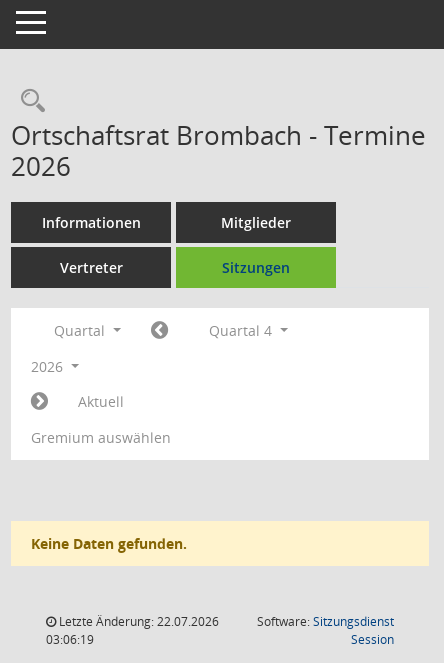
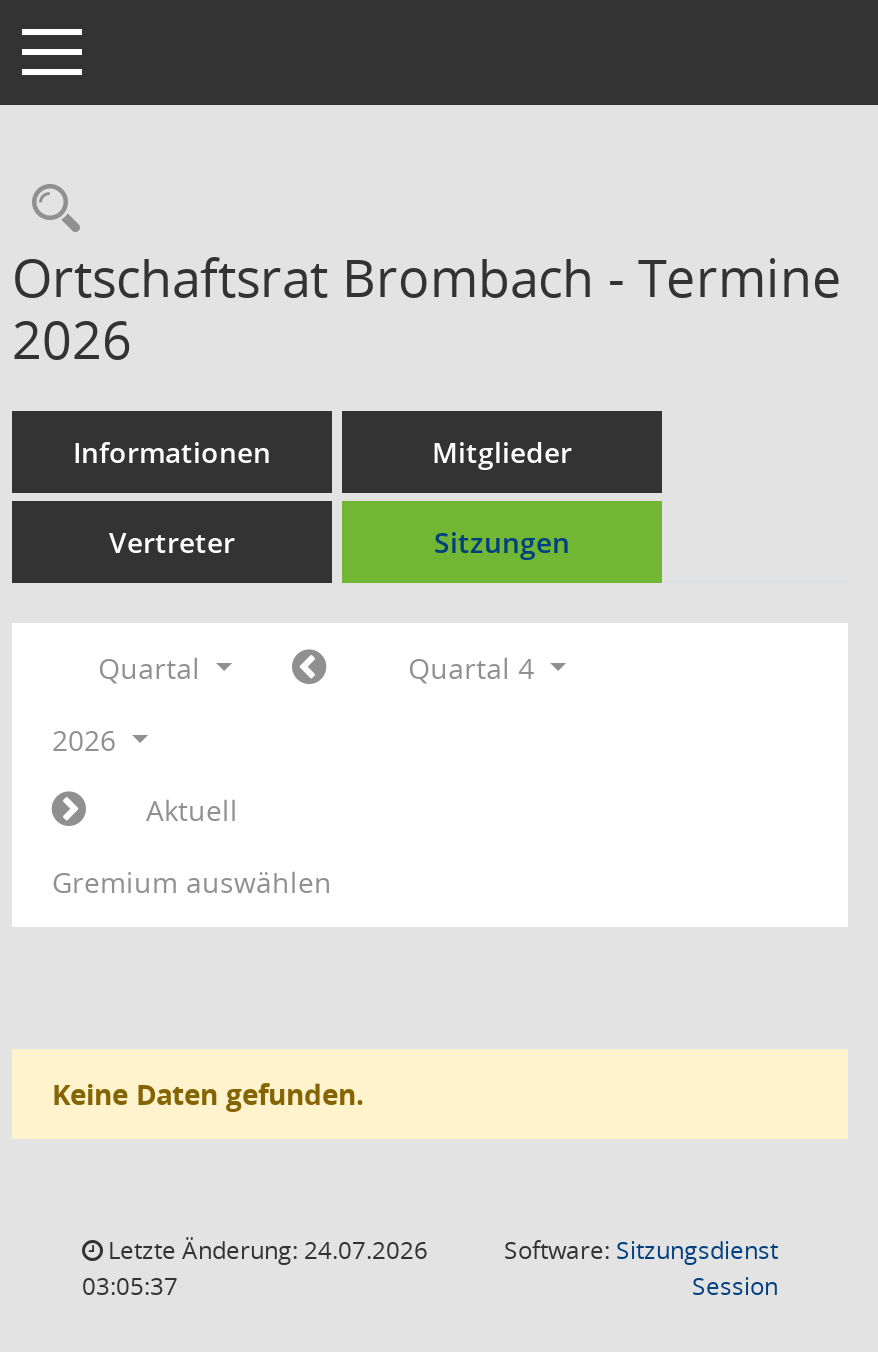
[56,613,219,630] Letzte Änderung: 22.07.2026 -> [102,1233,428,1267] Letzte Änderung: 24.07.2026
[46,631,94,648] 03:06:19 -> [82,1269,178,1303] 03:05:37

